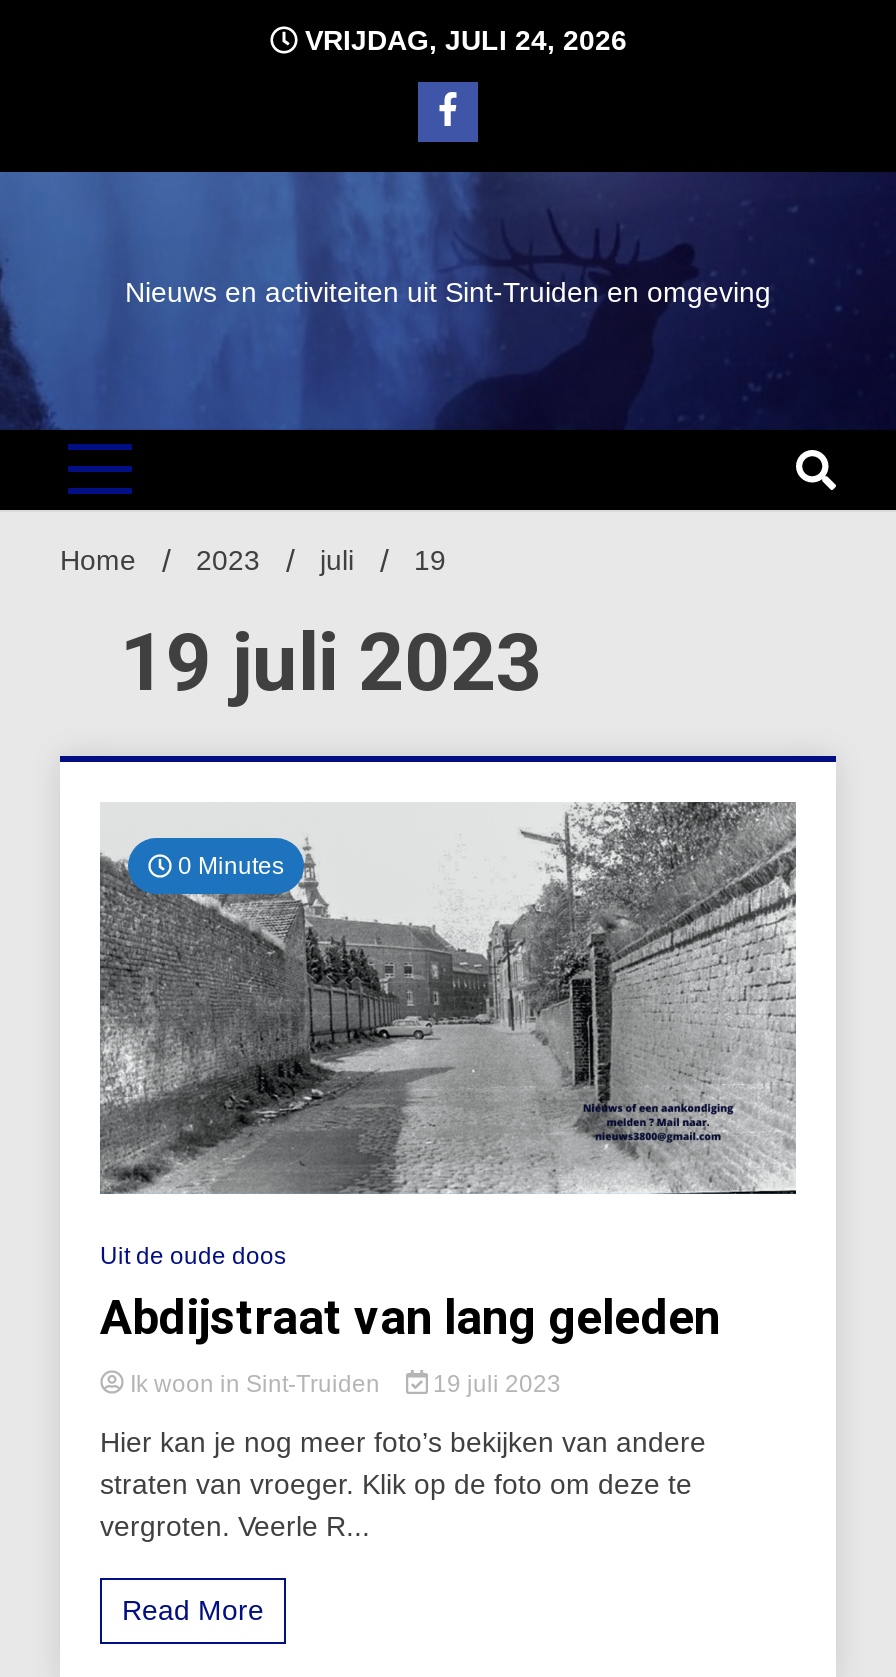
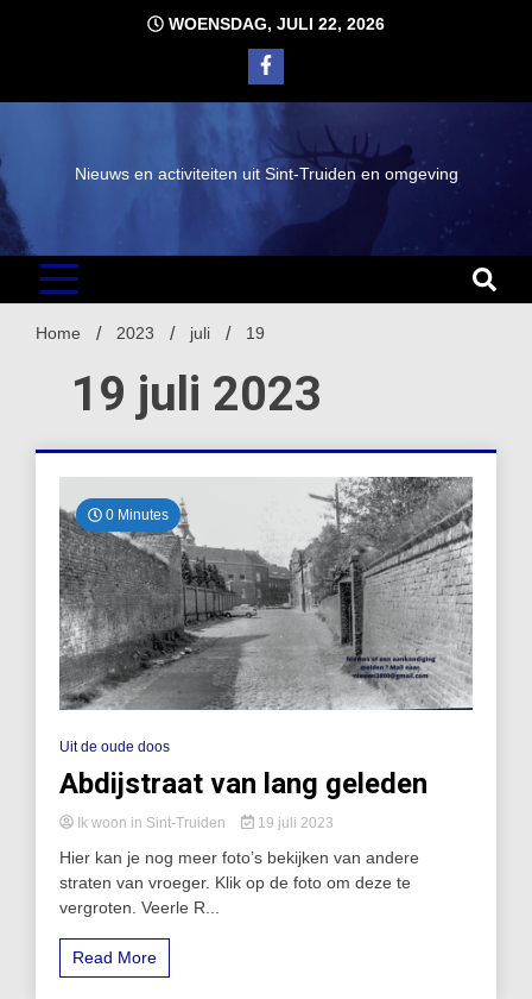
[297,24,627,56] VRIJDAG, JULI 24, 2026 -> [164,14,385,33] WOENSDAG, JULI 22, 2026

